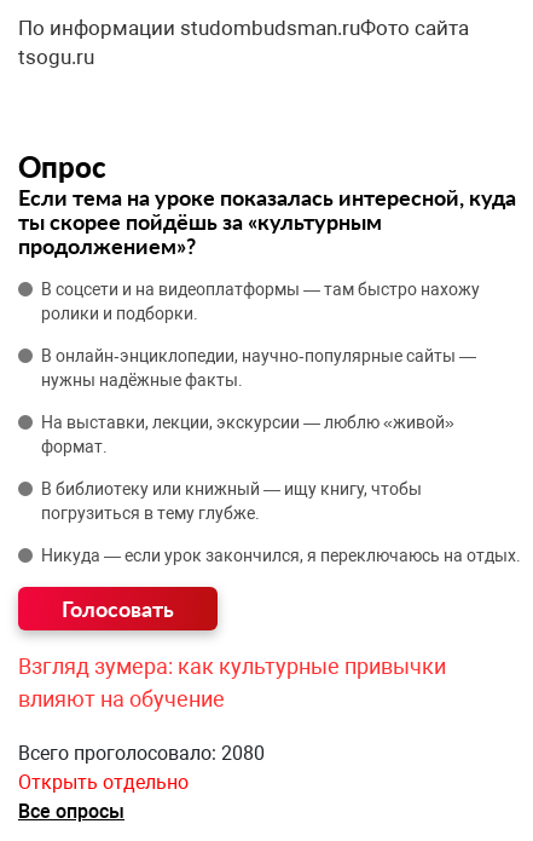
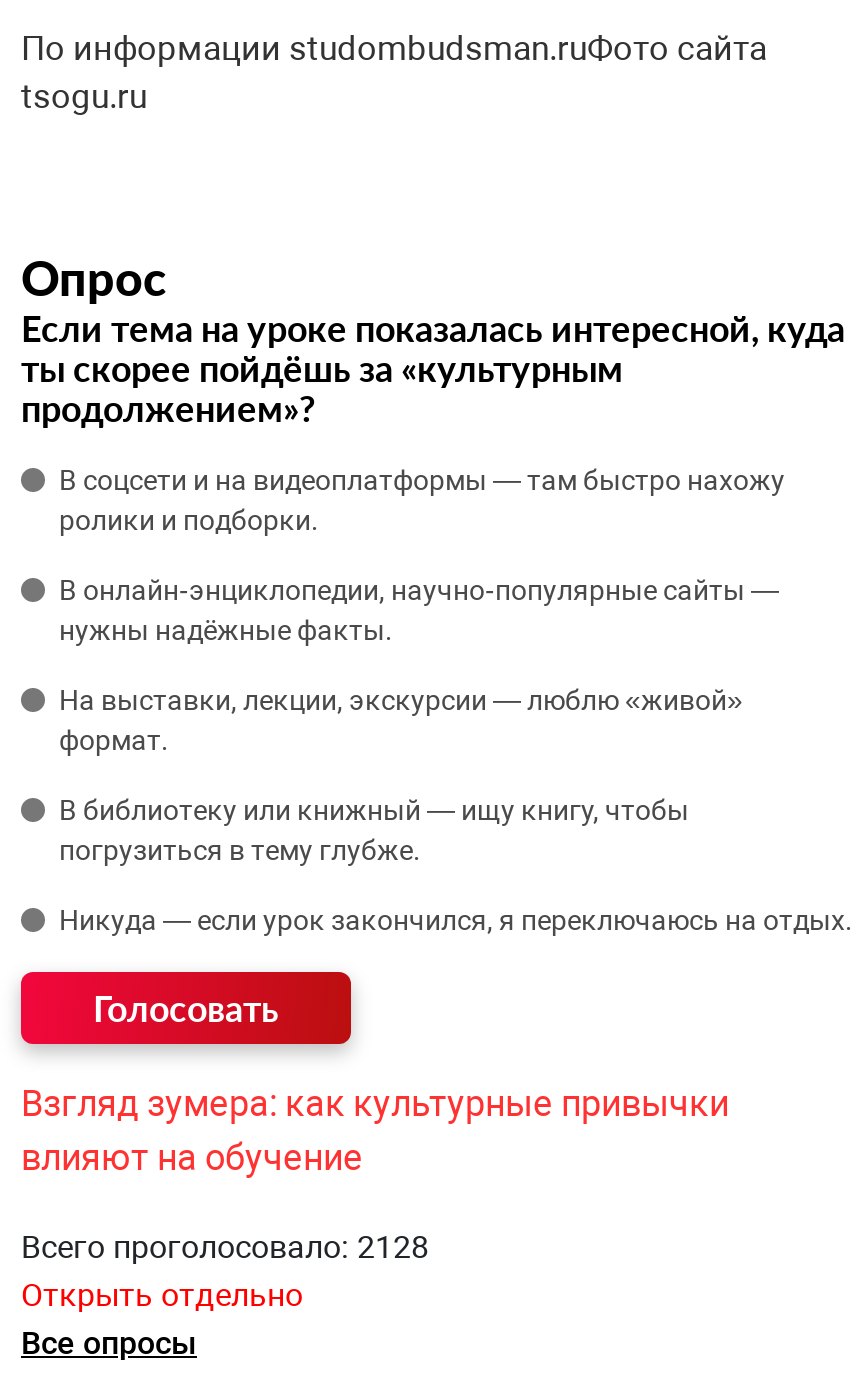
[18,741,265,764] Всего проголосовало: 2080 -> [21,1227,429,1265] Всего проголосовало: 2128

